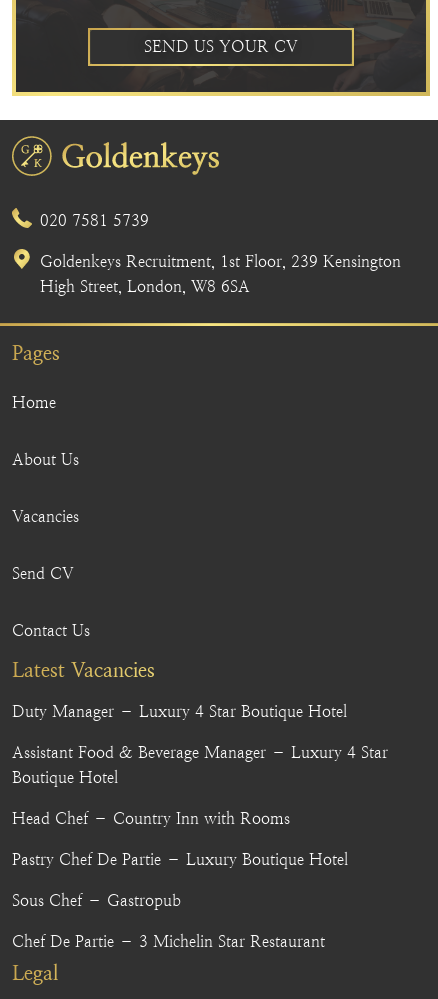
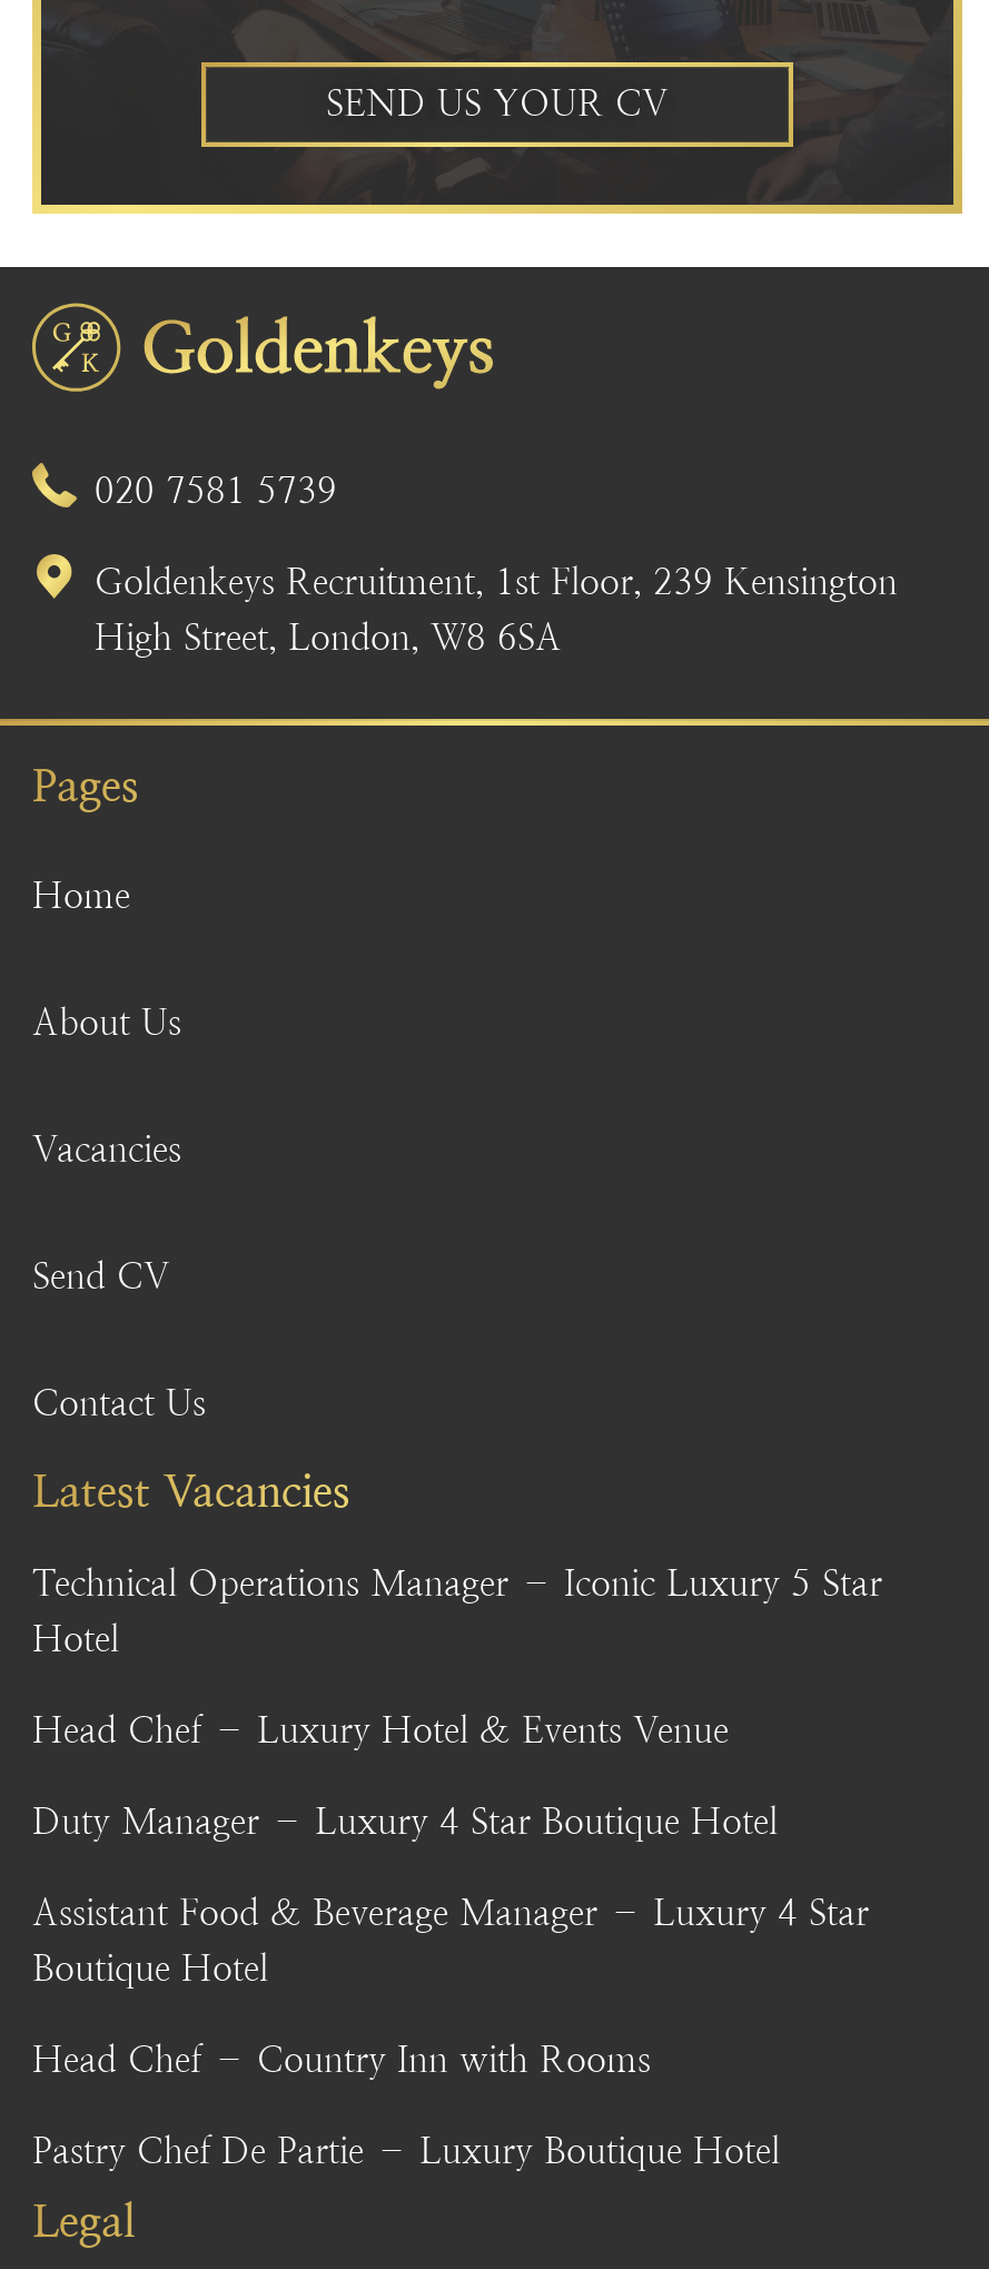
none -> [32,1562,882,1752] Technical Operations Manager – Iconic Luxury 5 Star | Hotel | Head Chef – Luxury Hotel & Events Venue
moved [12,702,388,869] -> [32,1801,869,2172]: Duty Manager – Luxury 4 Star Boutique Hotel | Assistant Food & Beverage Manager – Luxury 4 Star | Boutique Hotel | Head Chef – Country Inn with Rooms | Pastry Chef De Partie – Luxury Boutique Hotel
[12,891,325,951] Sous Chef – Gastropub | Chef De Partie – 3 Michelin Star Restaurant -> none

